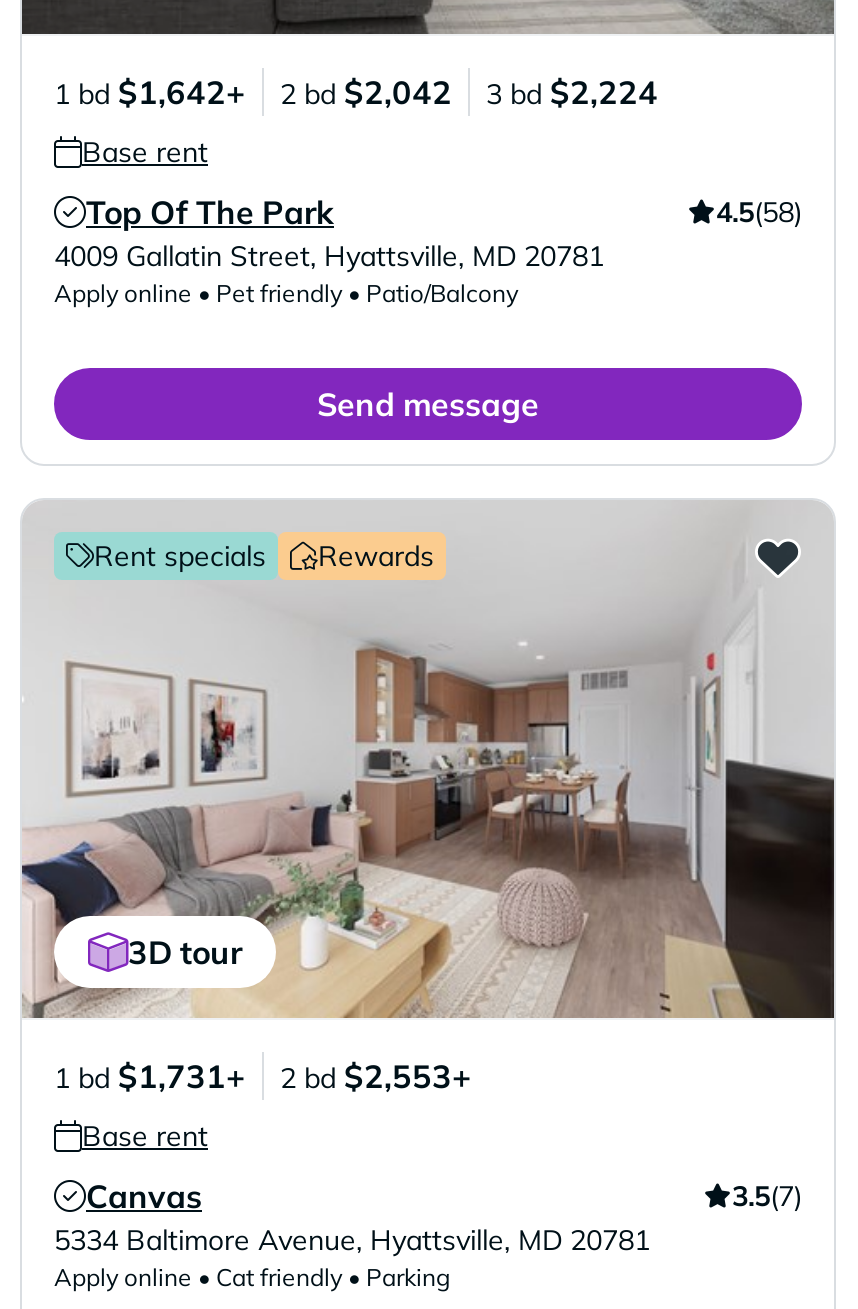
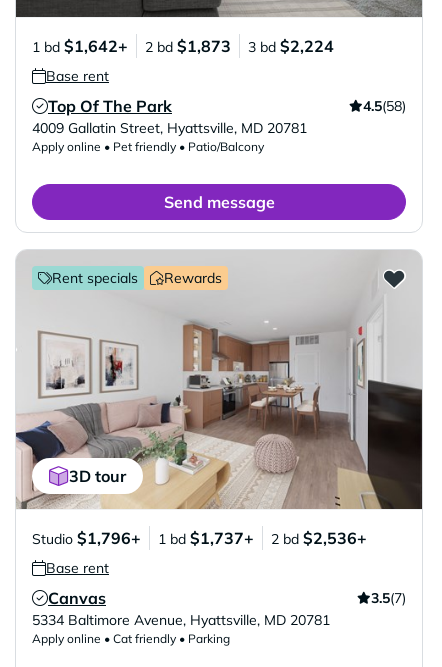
[54,72,658,112] 1 bd $1,642+ 2 bd $2,042 3 bd $2,224 -> [32,36,334,56] 1 bd $1,642+ 2 bd $1,873 3 bd $2,224
[54,1056,472,1096] 1 bd $1,731+ | 2 bd $2,553+ -> [32,528,367,548] Studio $1,796+ | 1 bd $1,737+ | 2 bd $2,536+

